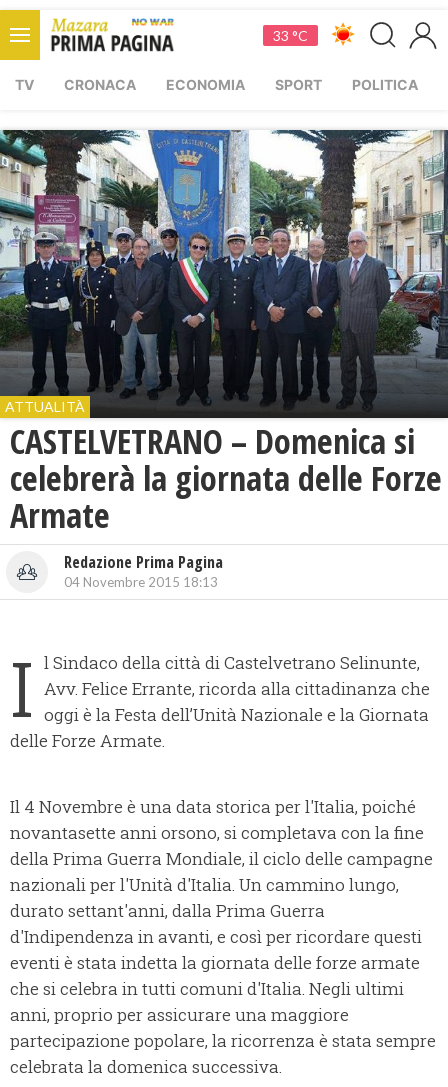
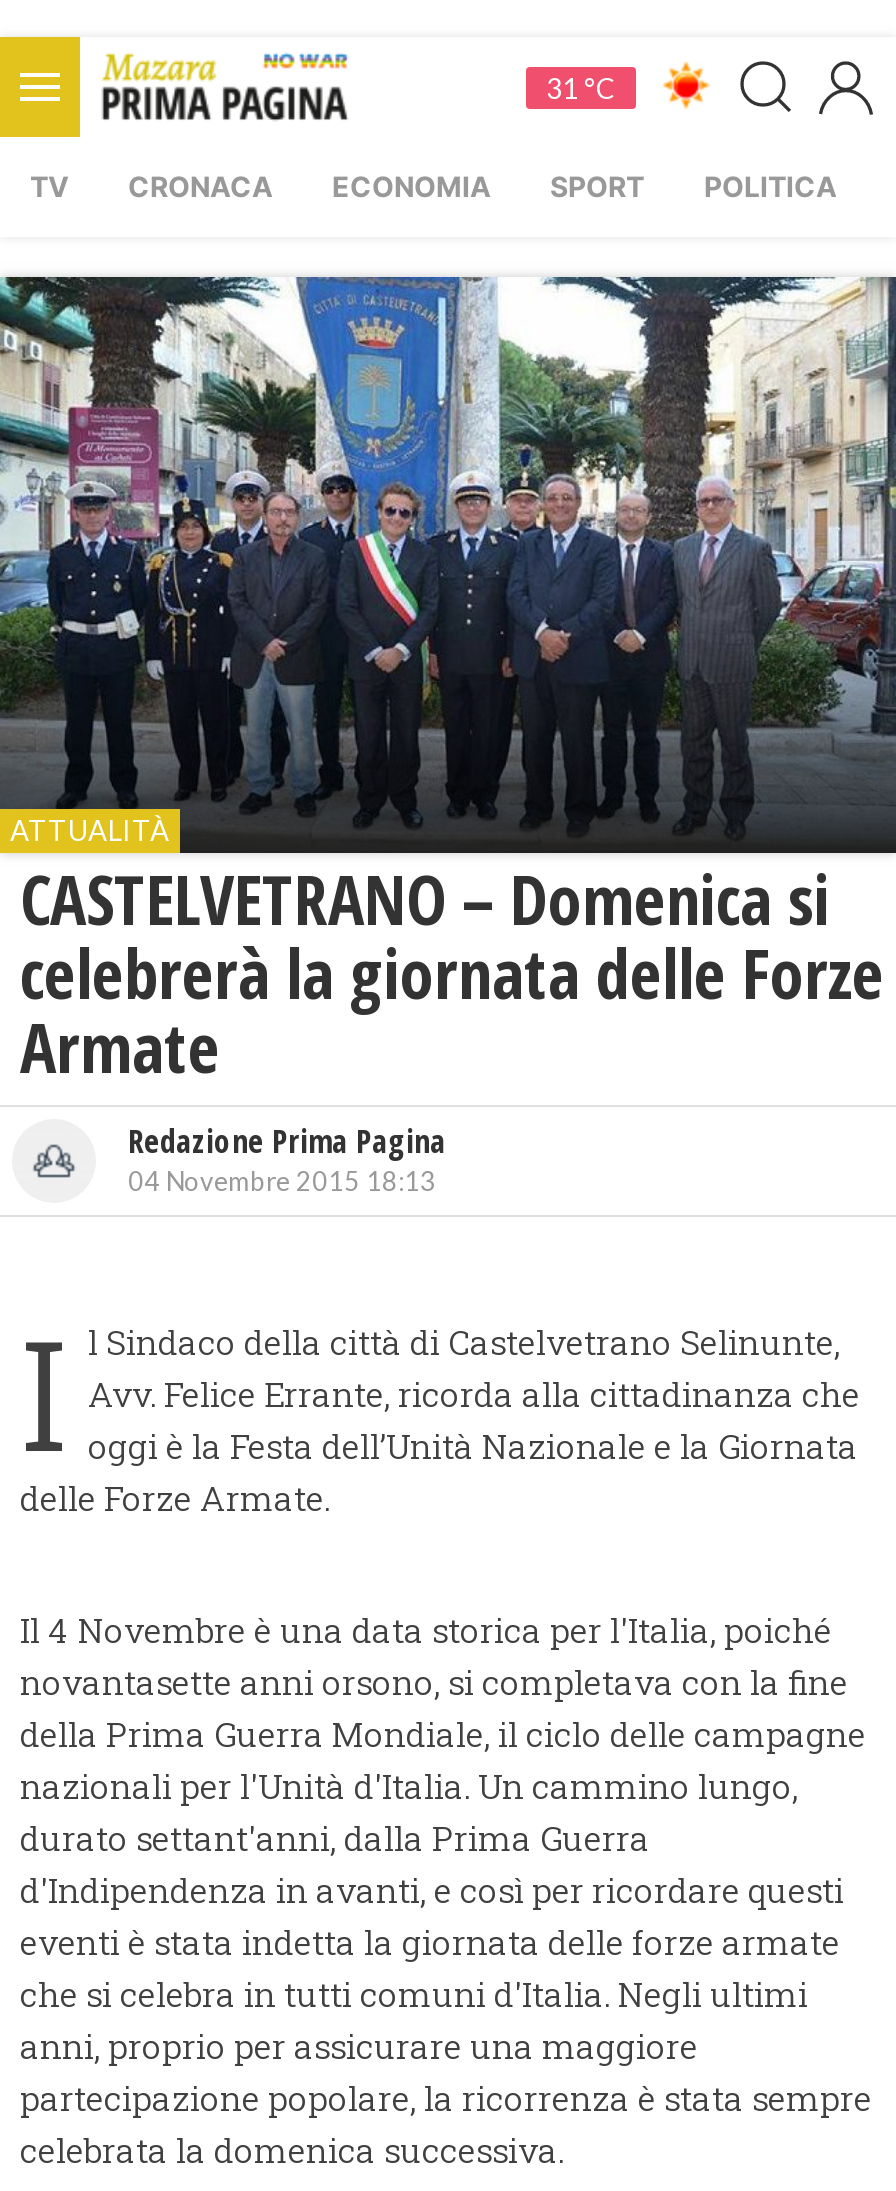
[273,26,308,43] 33 °C -> [546,70,616,104] 31 °C

